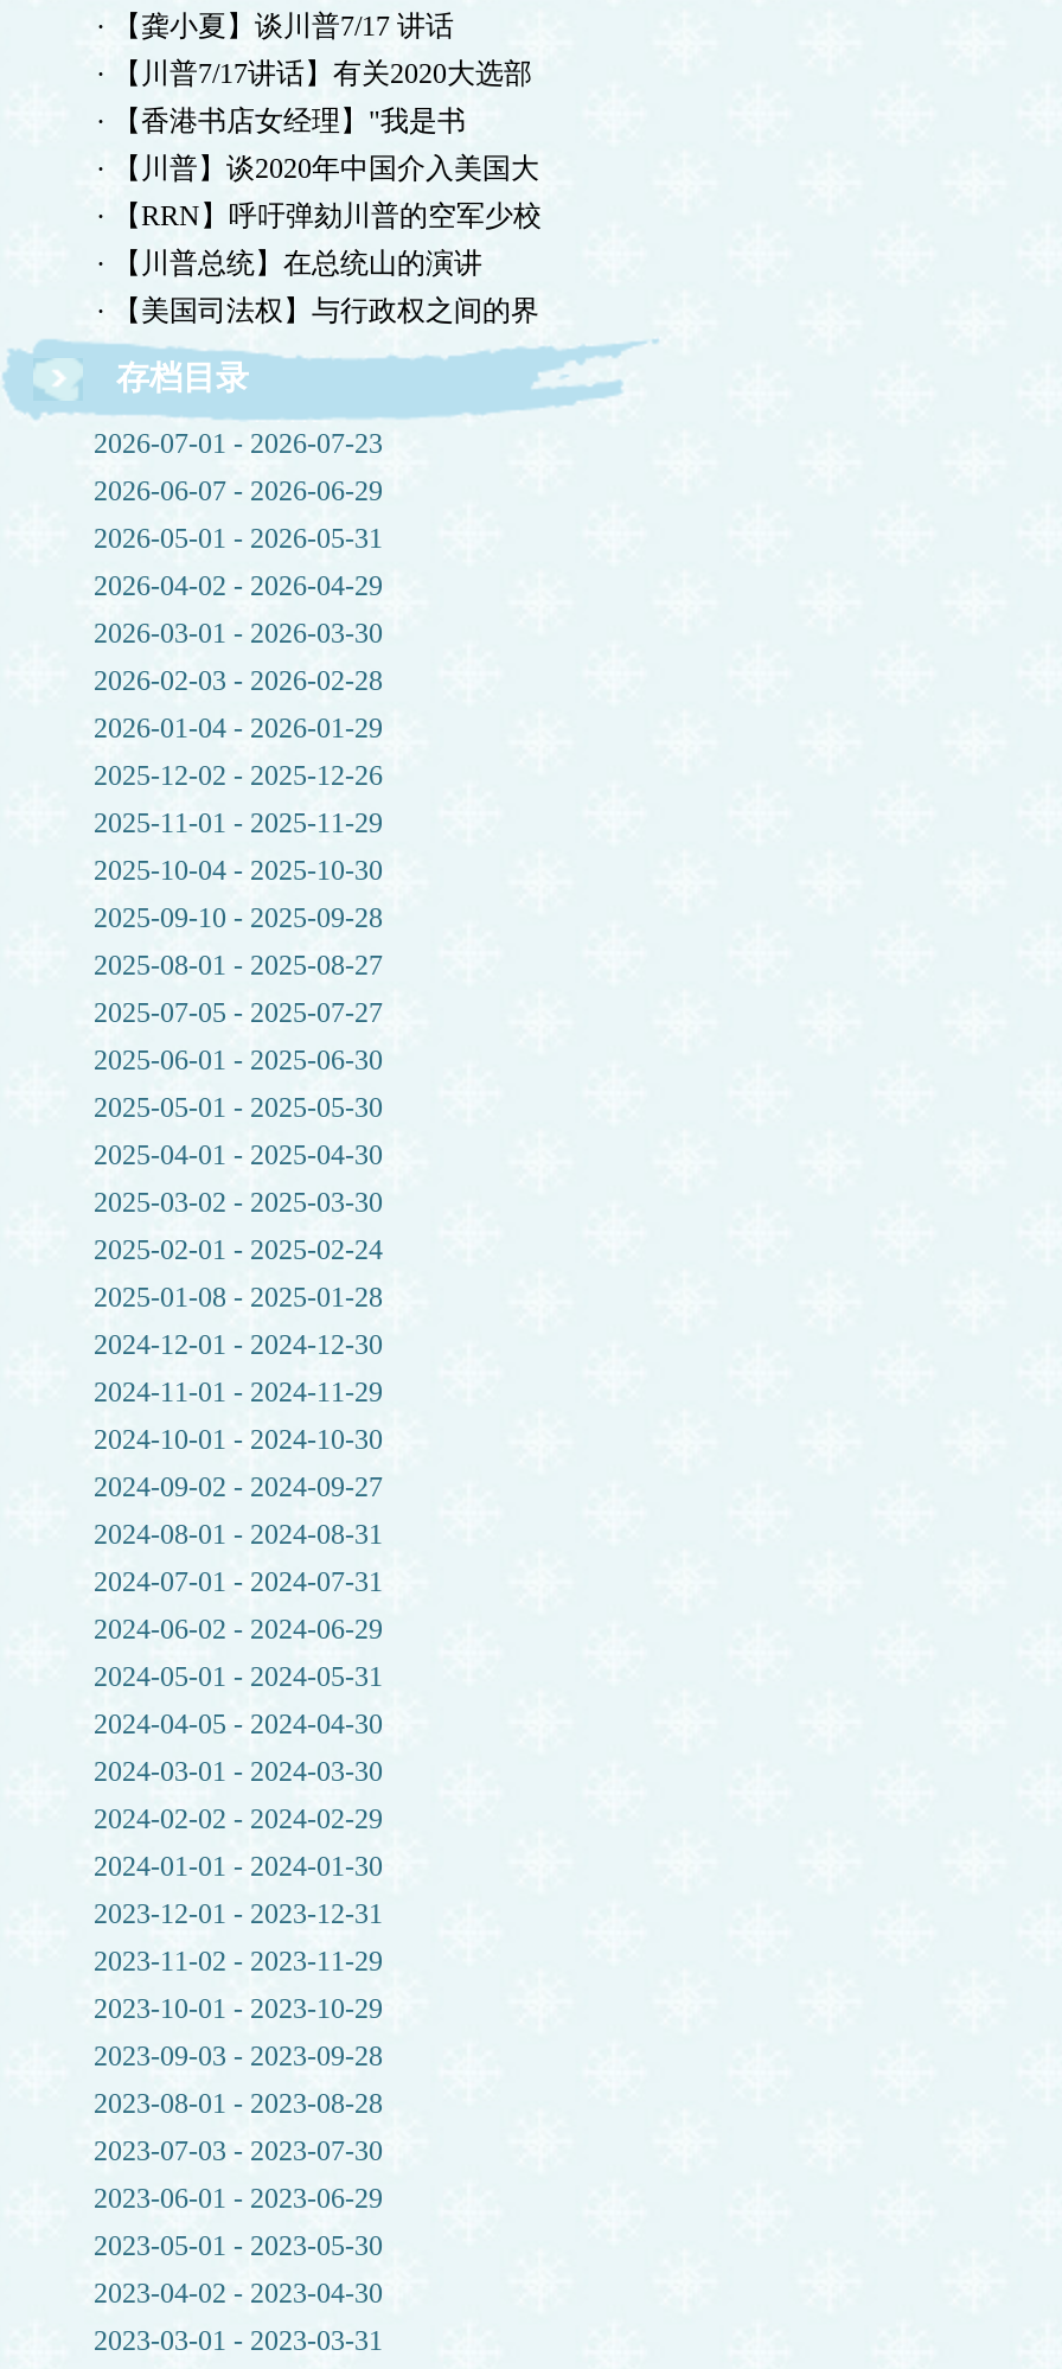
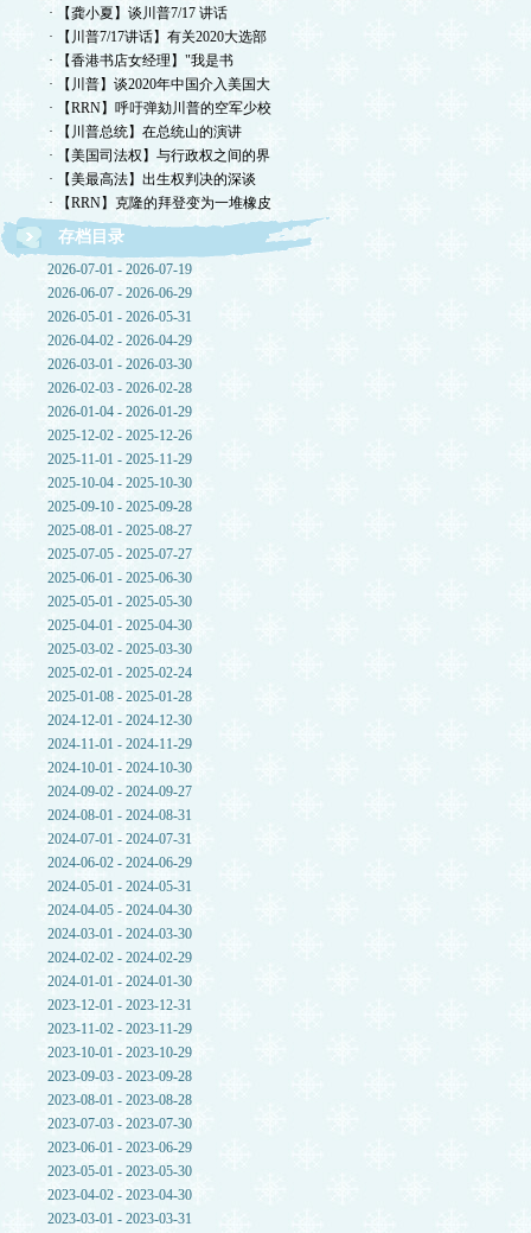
none -> [48,171,271,211] · 【美最高法】出生权判决的深谈 | · 【RRN】克隆的拜登变为一堆橡皮
[94,427,383,460] 2026-07-01 - 2026-07-23 -> [47,261,191,278] 2026-07-01 - 2026-07-19

